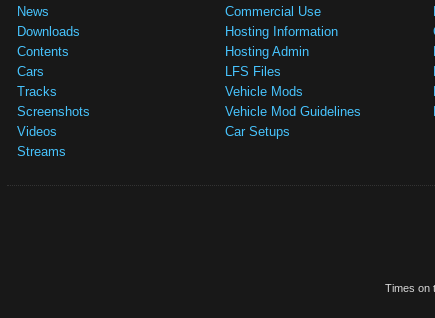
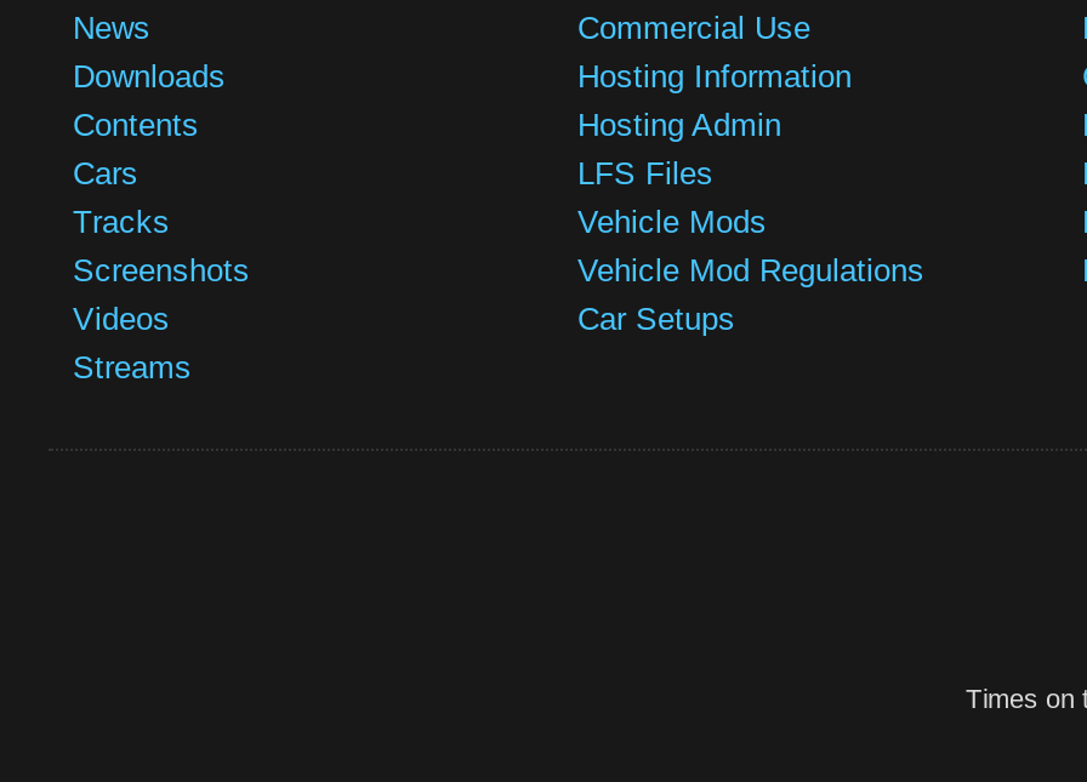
[225,104,361,119] Vehicle Mod Guidelines -> [577,252,924,289] Vehicle Mod Regulations

